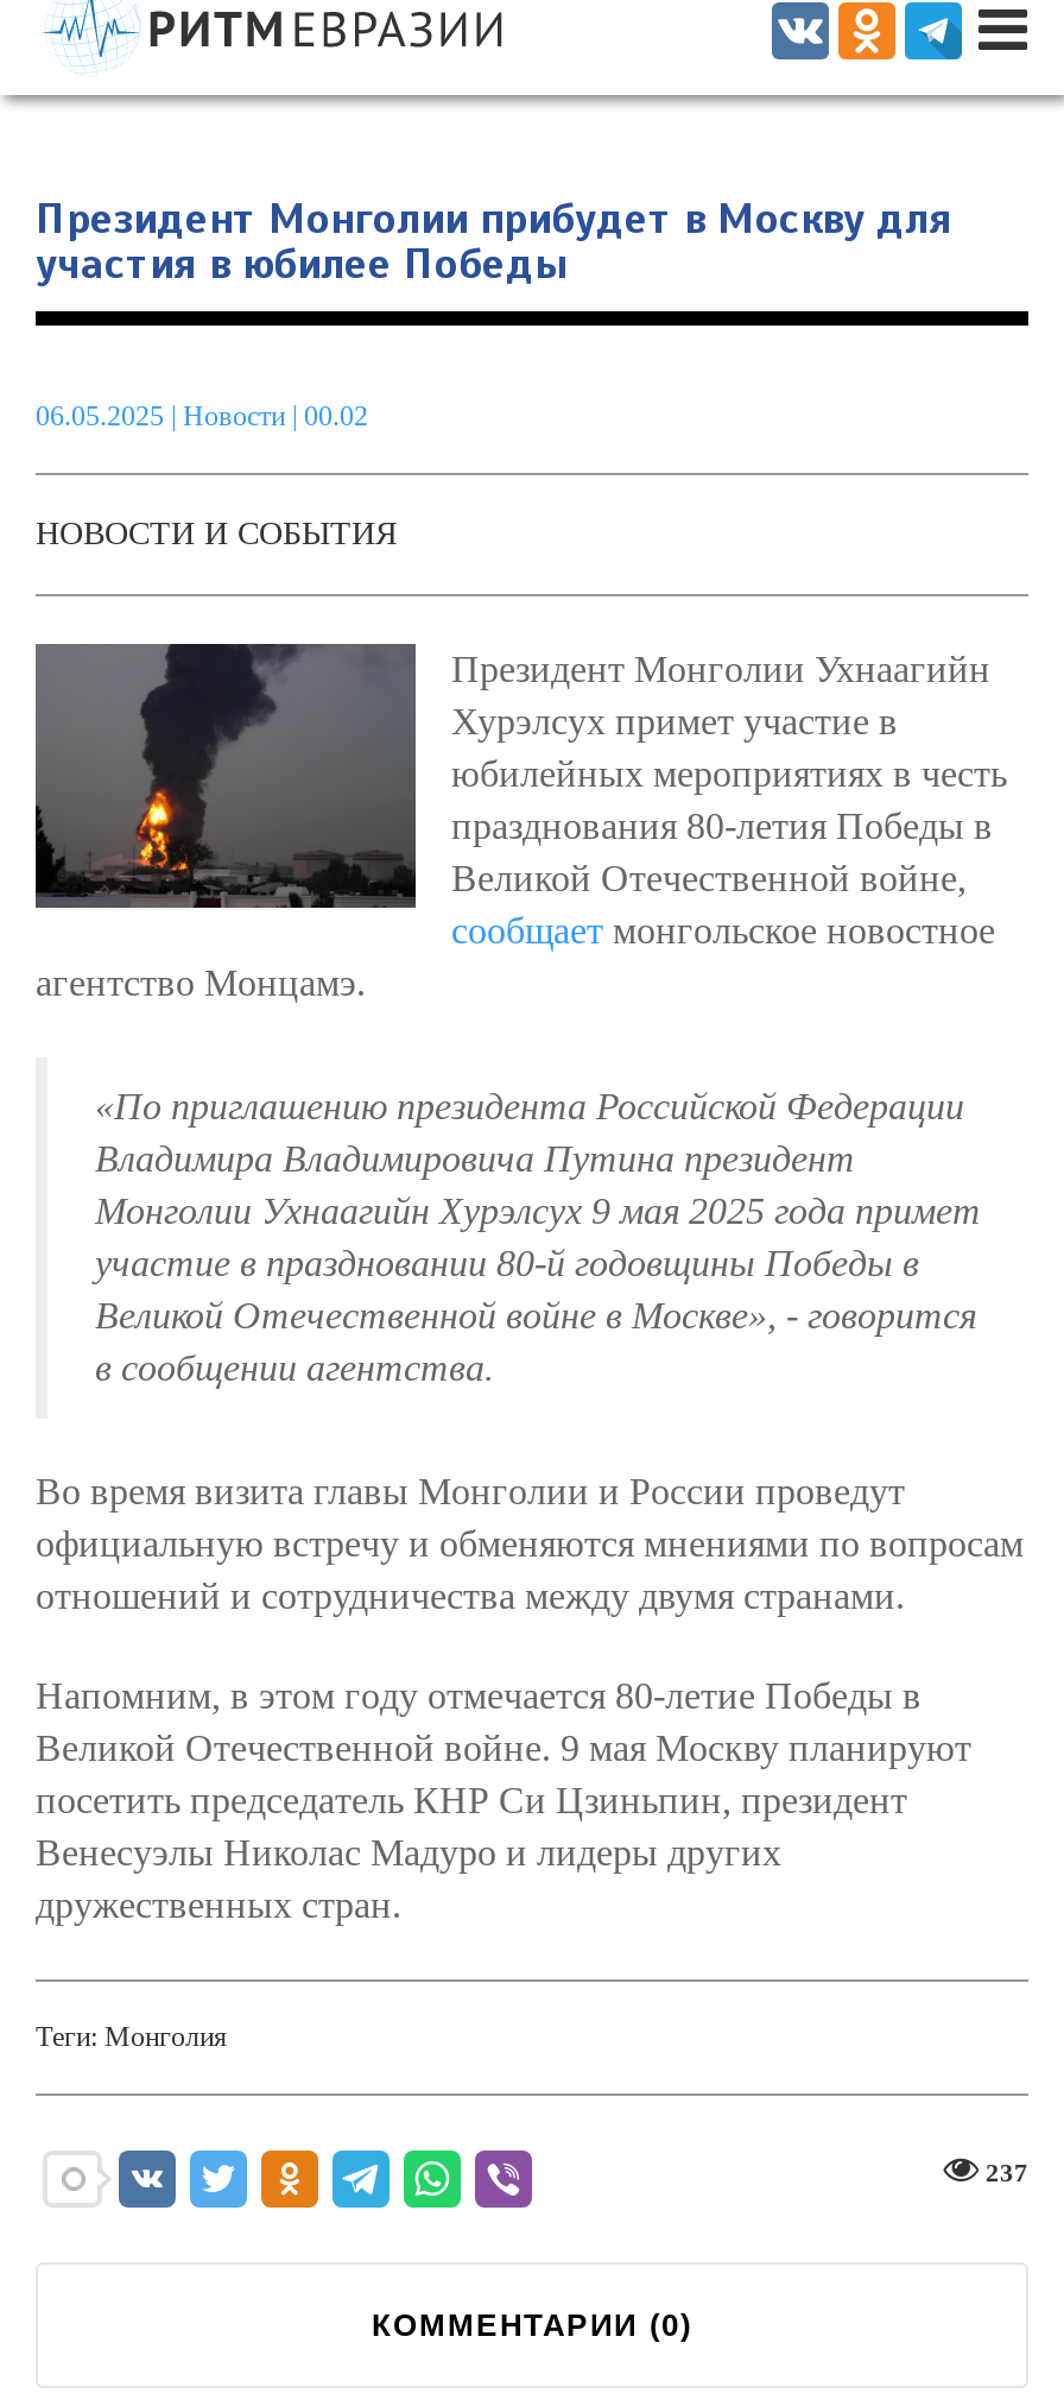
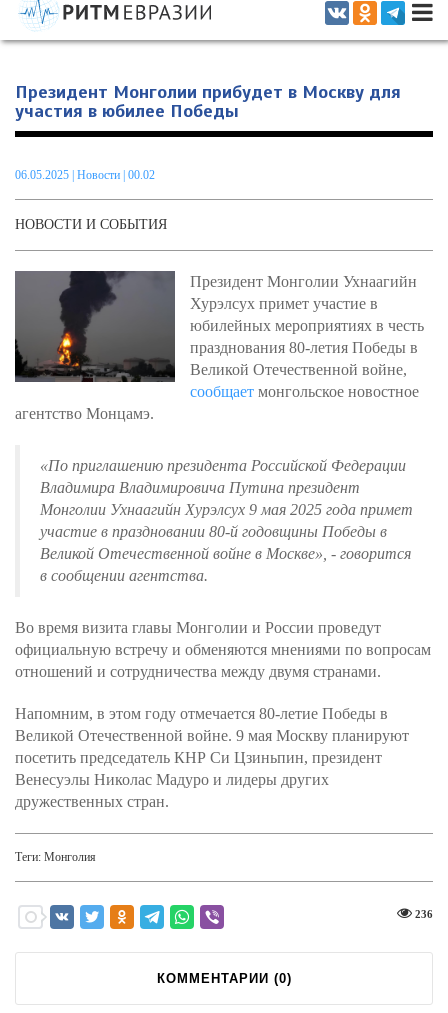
[986,2158,1028,2186] 237 -> [415,908,433,920] 236

